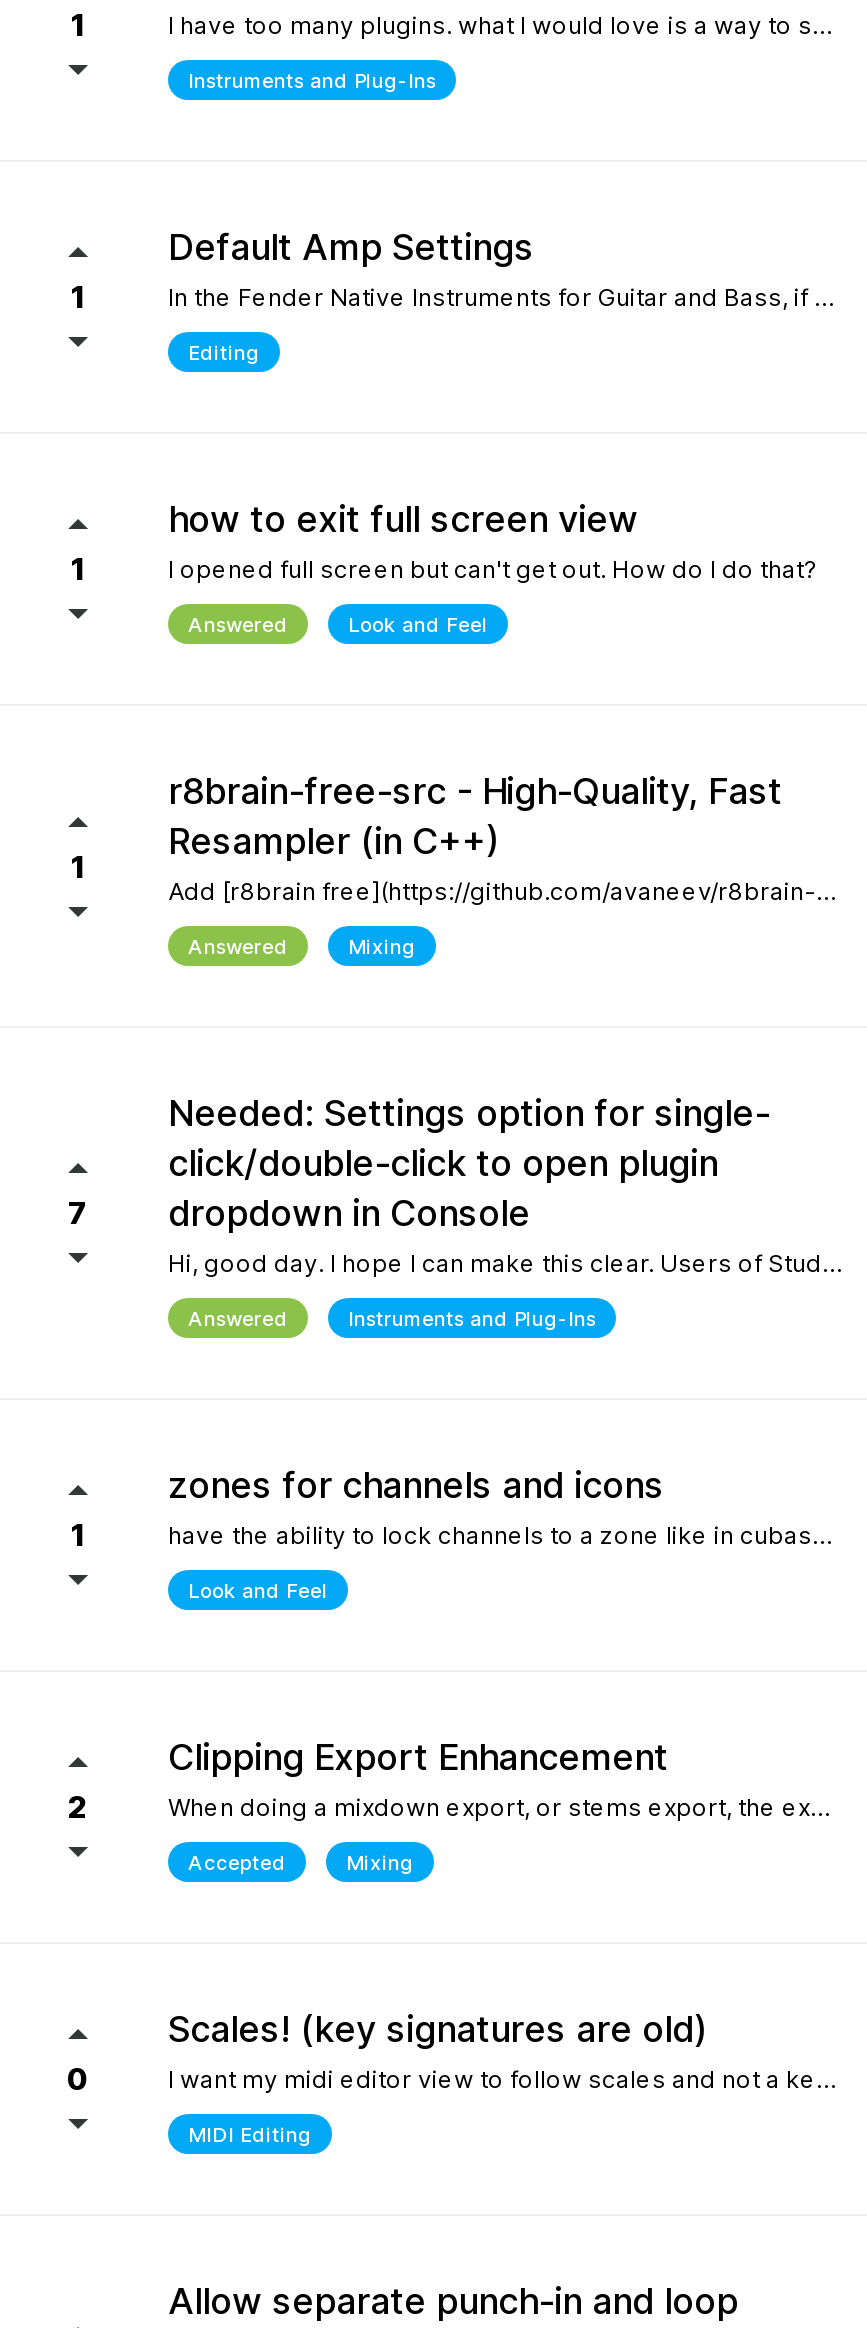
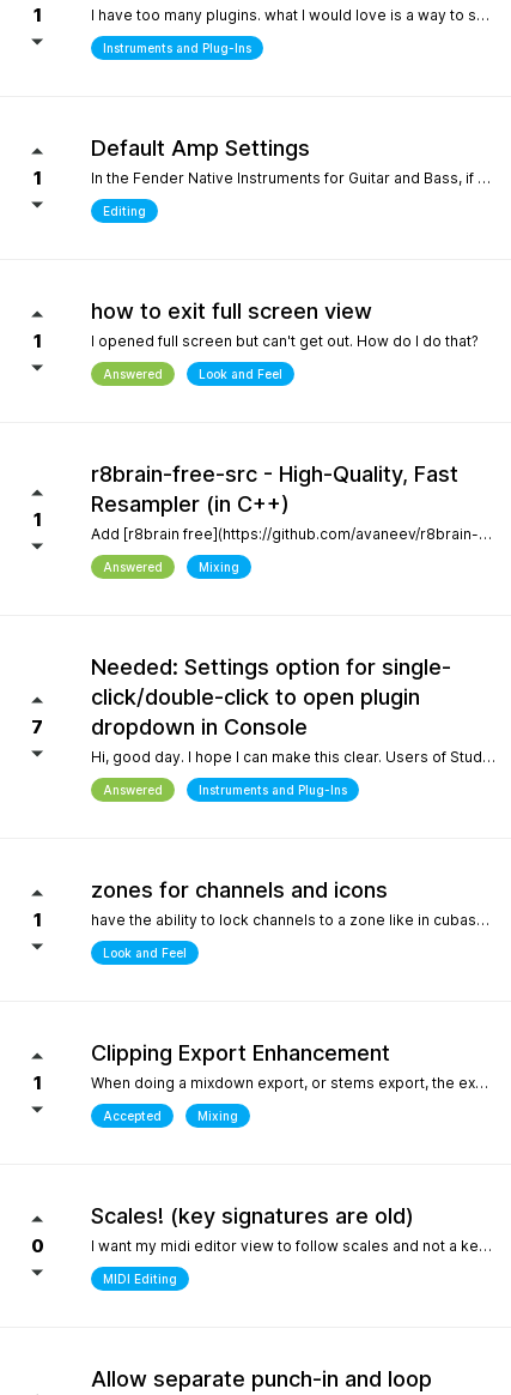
[68,1788,88,1826] 2 -> [33,1071,41,1094] 1

